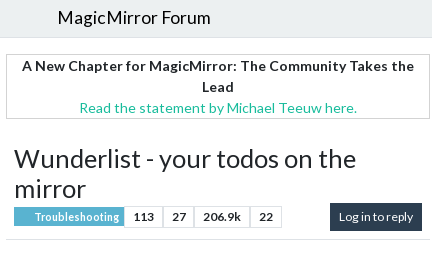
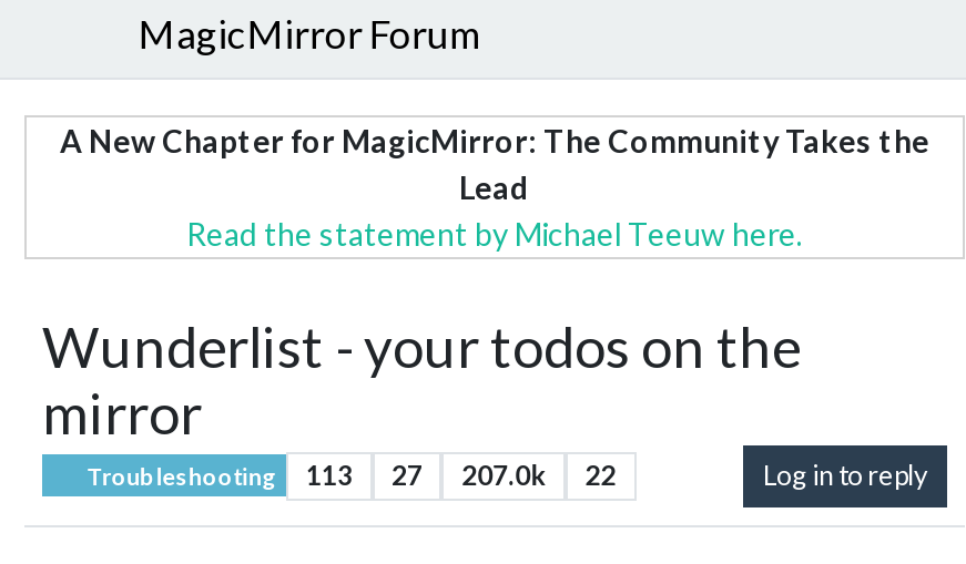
[32,209,273,224] Troubleshooting 113 27 206.9k 22 -> [82,458,616,492] Troubleshooting 113 27 207.0k 22

